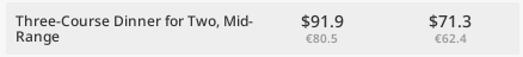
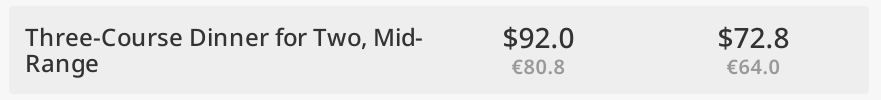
[301,10,344,32] $91.9 -> [503,18,575,56] $92.0
[429,10,472,32] $71.3 -> [717,18,789,56] $72.8
[306,30,338,47] €80.5 -> [511,52,565,80] €80.8
[434,30,467,47] €62.4 -> [727,52,781,80] €64.0

